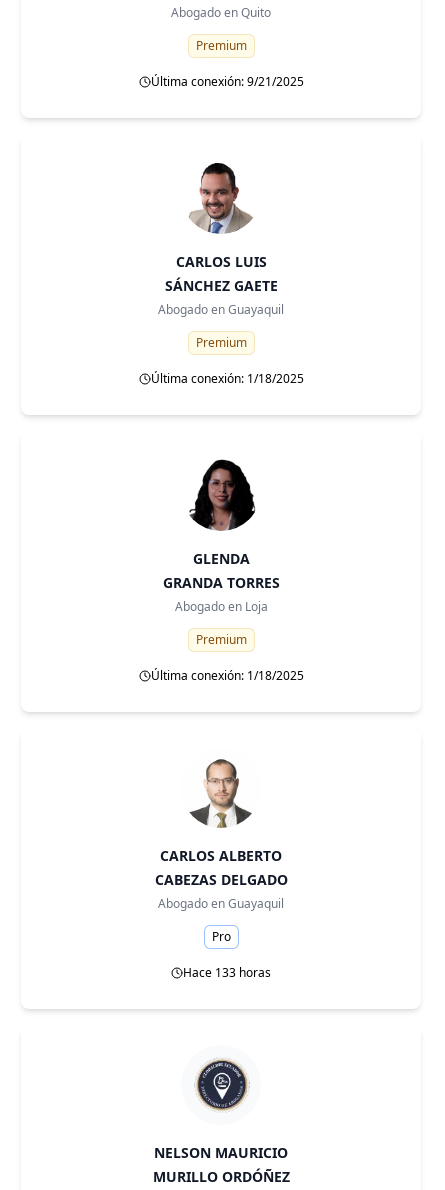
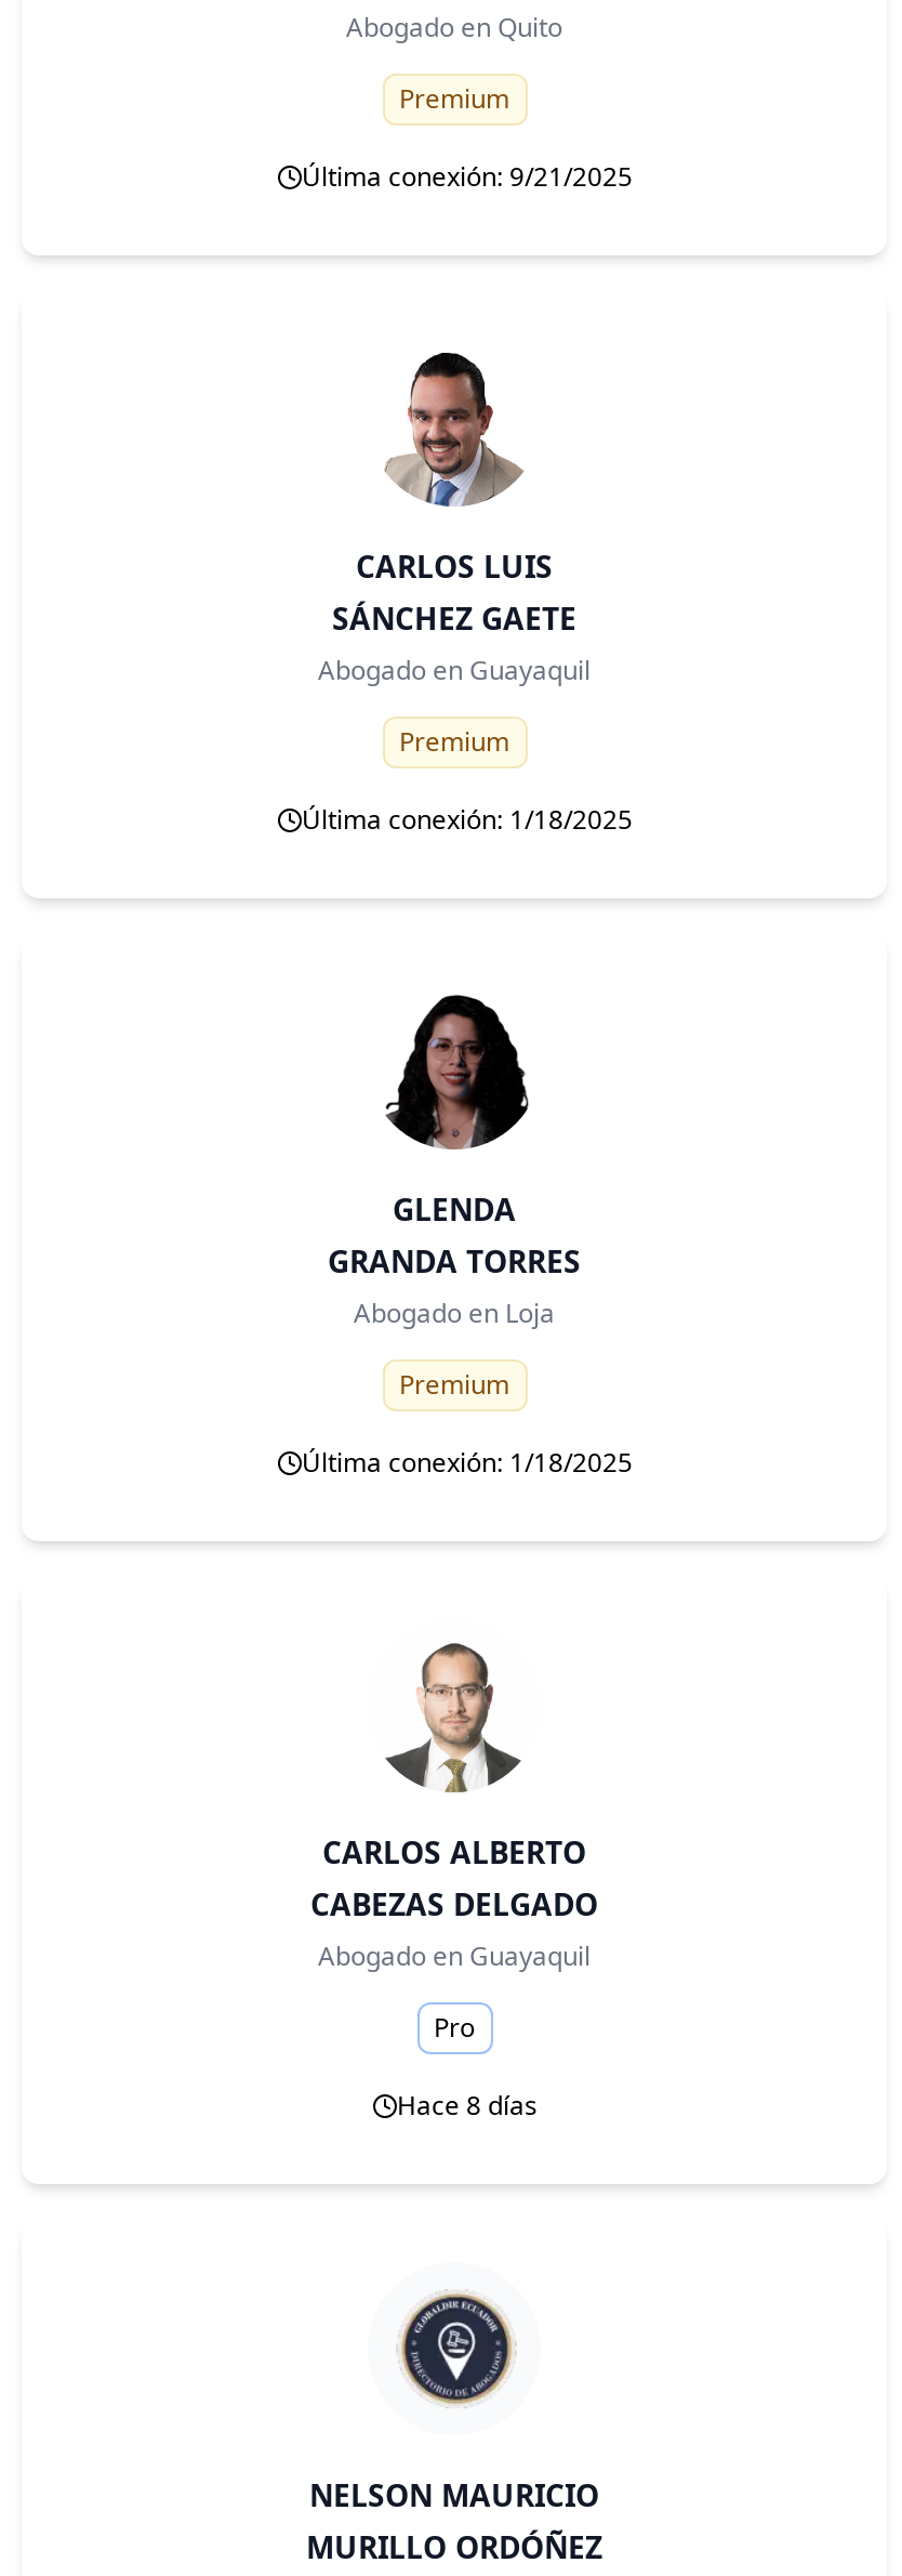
[183,964,271,981] Hace 133 horas -> [397,2087,538,2124] Hace 8 días

